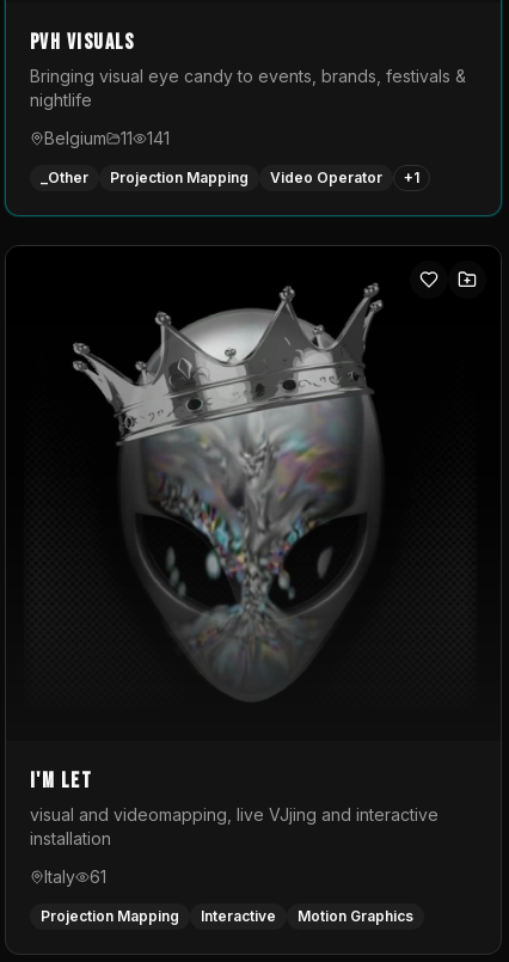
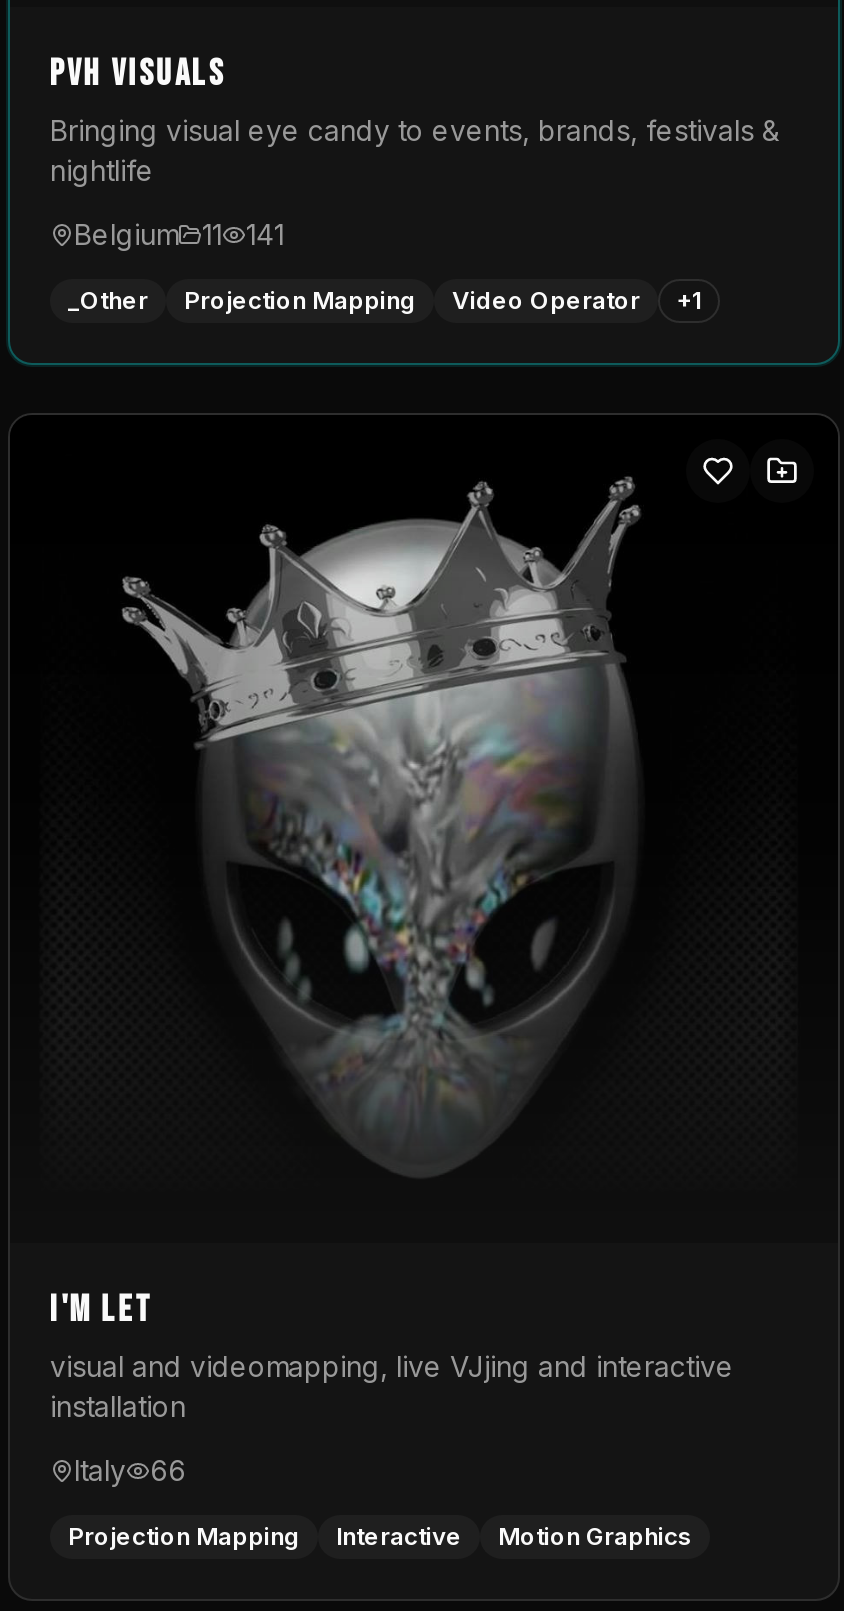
[44,866,106,887] Italy 61 -> [74,1453,186,1487] Italy 66

